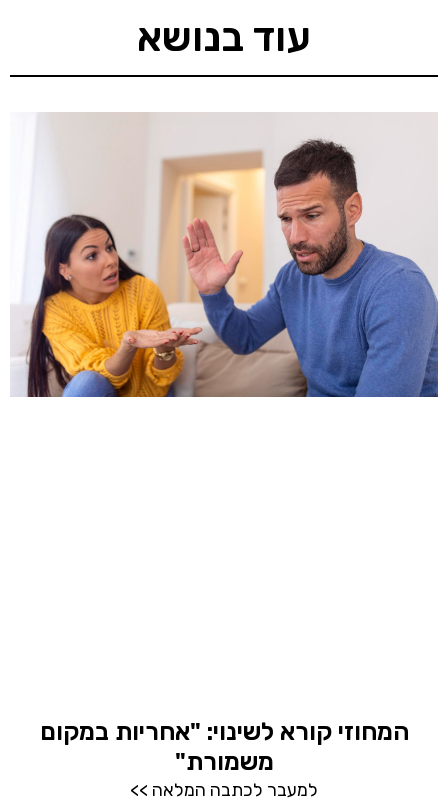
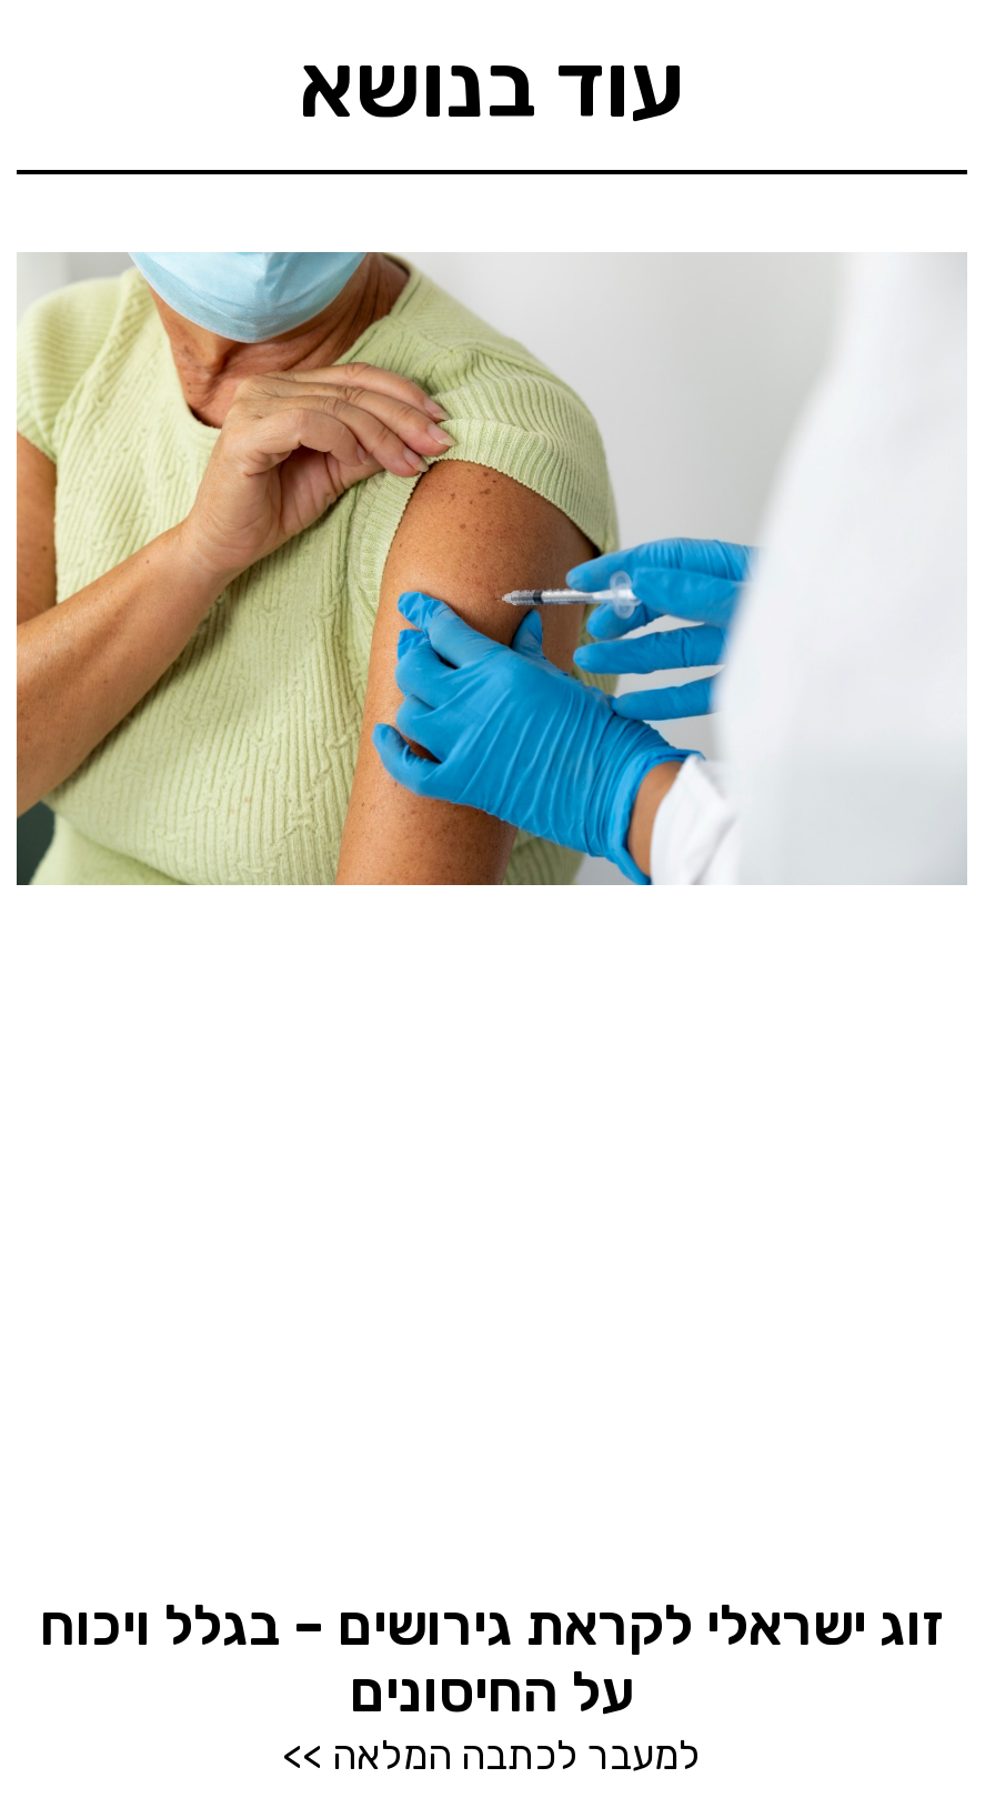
[10,113,439,398] [image] -> [14,252,967,887] [image]
[39,717,408,776] המחוזי קורא לשינוי: "אחריות במקום | משמורת" -> [40,1595,944,1726] זוג ישראלי לקראת גירושים – בגלל ויכוח | על החיסונים

